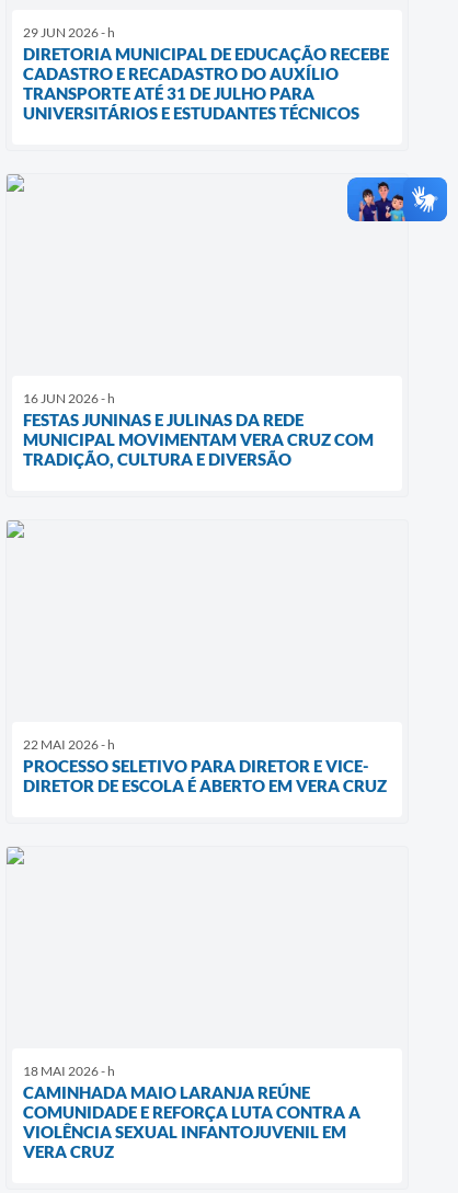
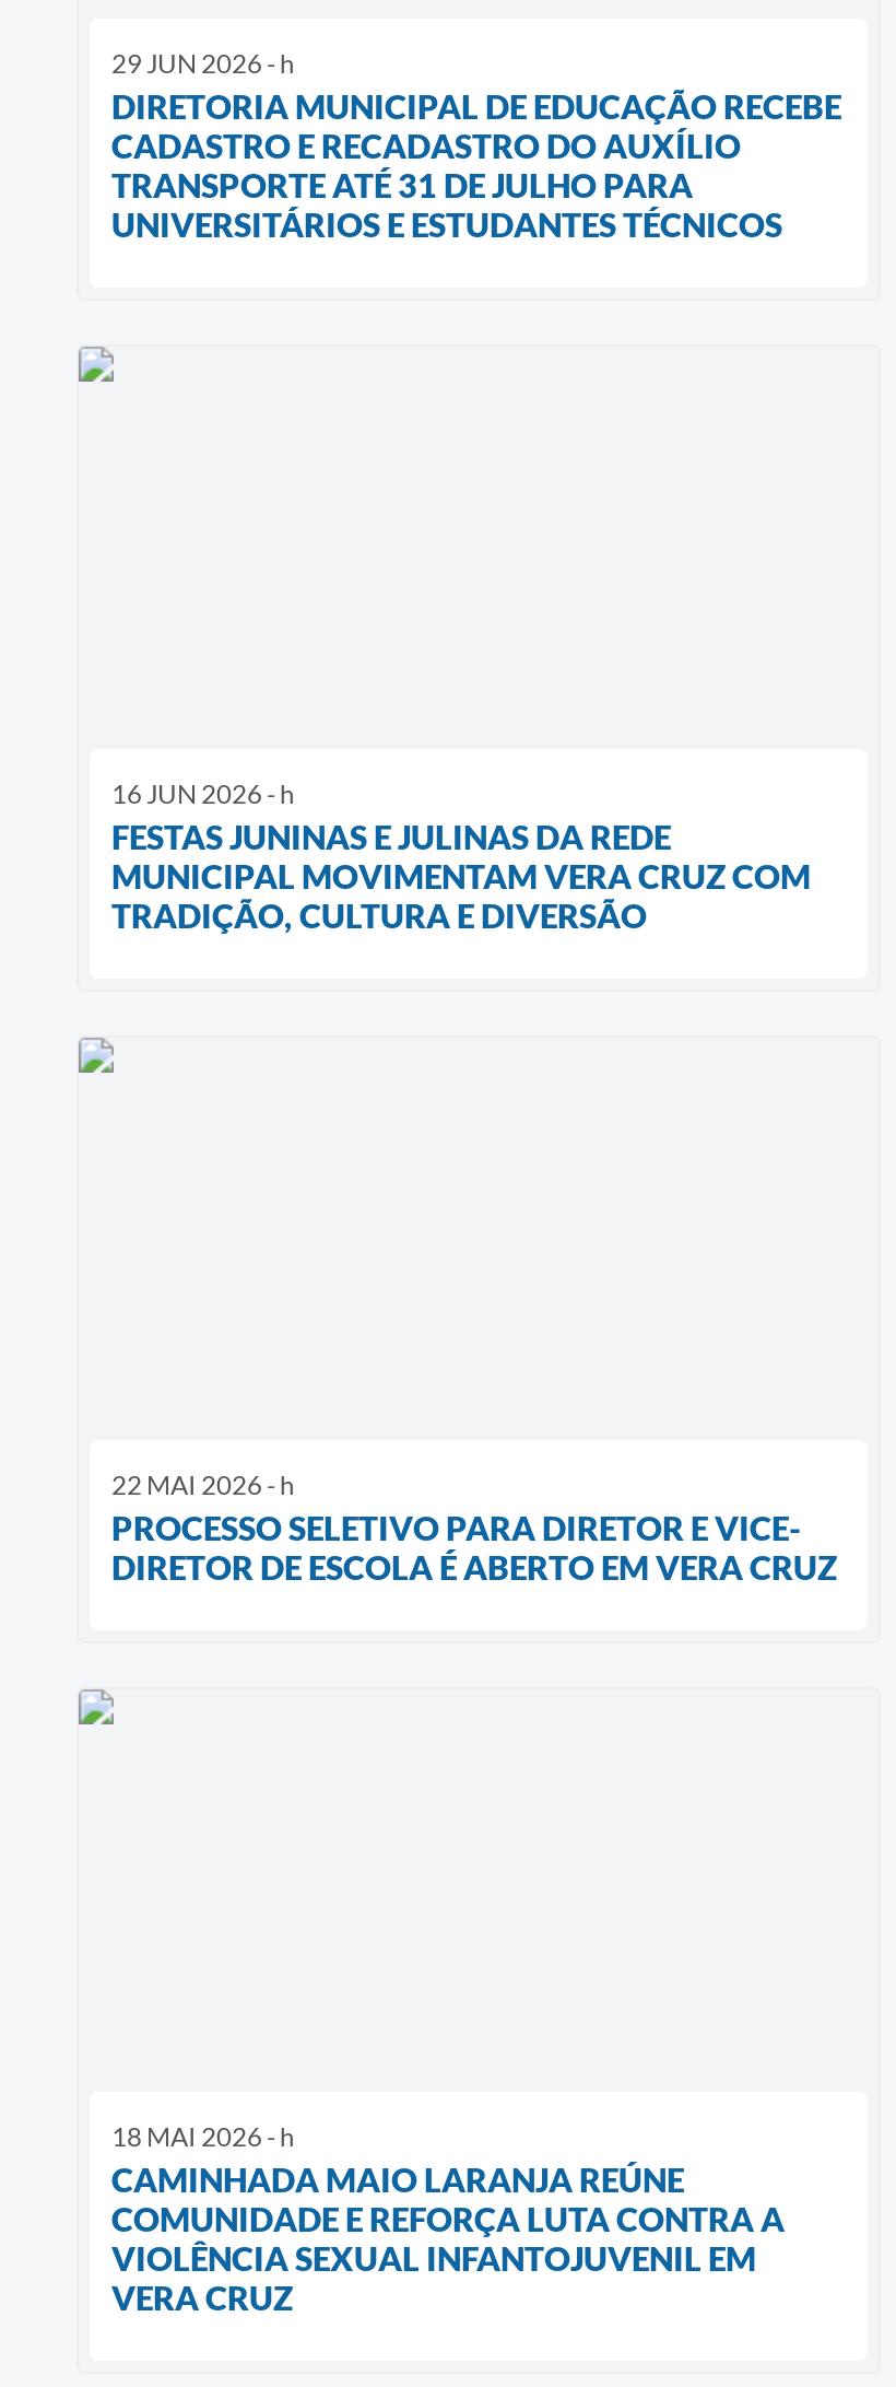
[346,176,448,222] [image] -> none

